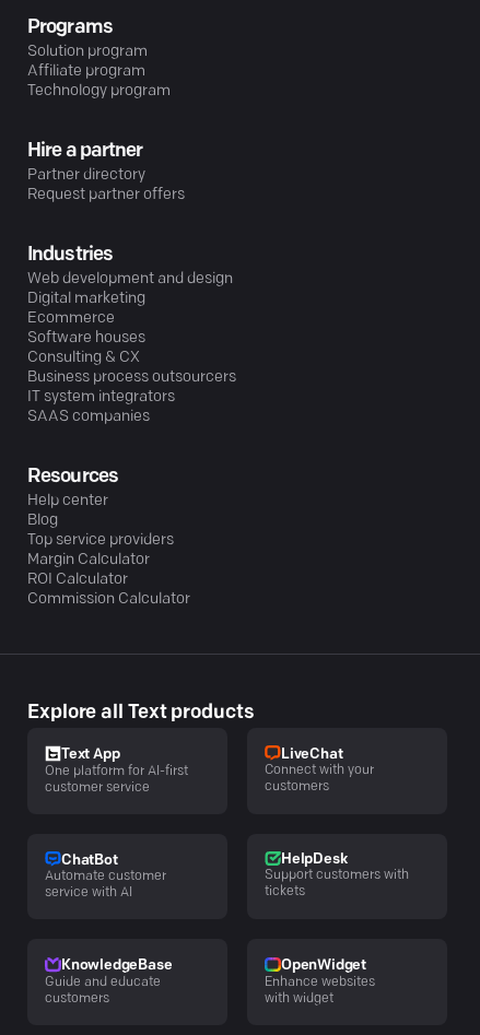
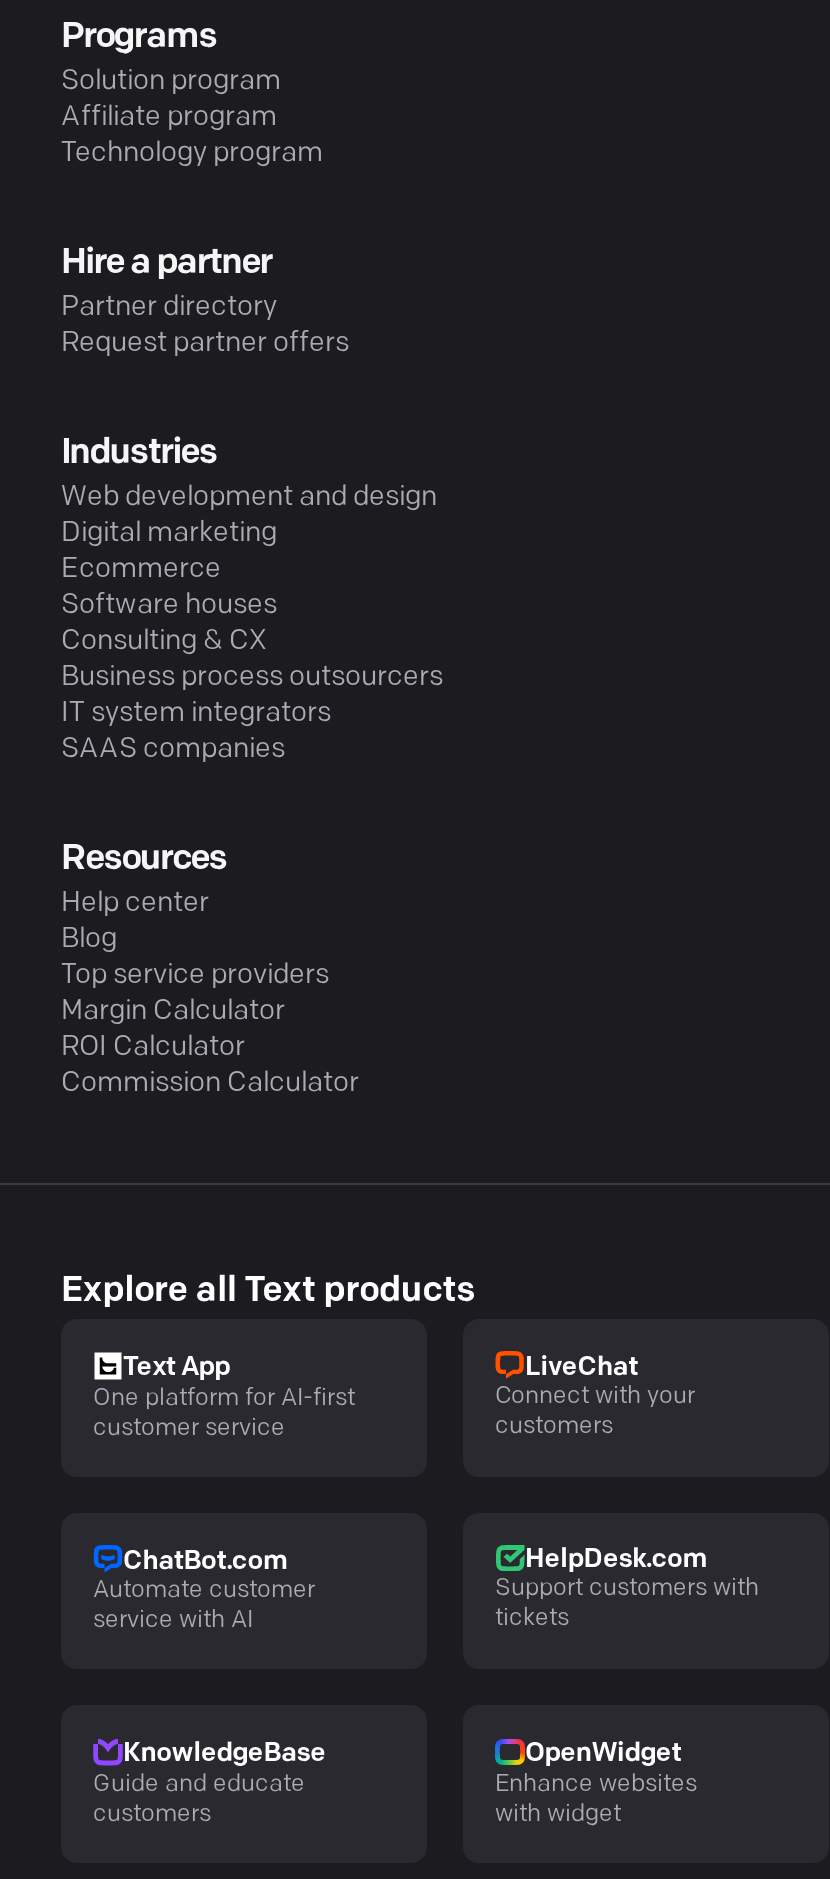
[61,853,118,867] ChatBot -> [123,1548,287,1574] ChatBot.com
[281,852,347,866] HelpDesk -> [525,1547,706,1573] HelpDesk.com

